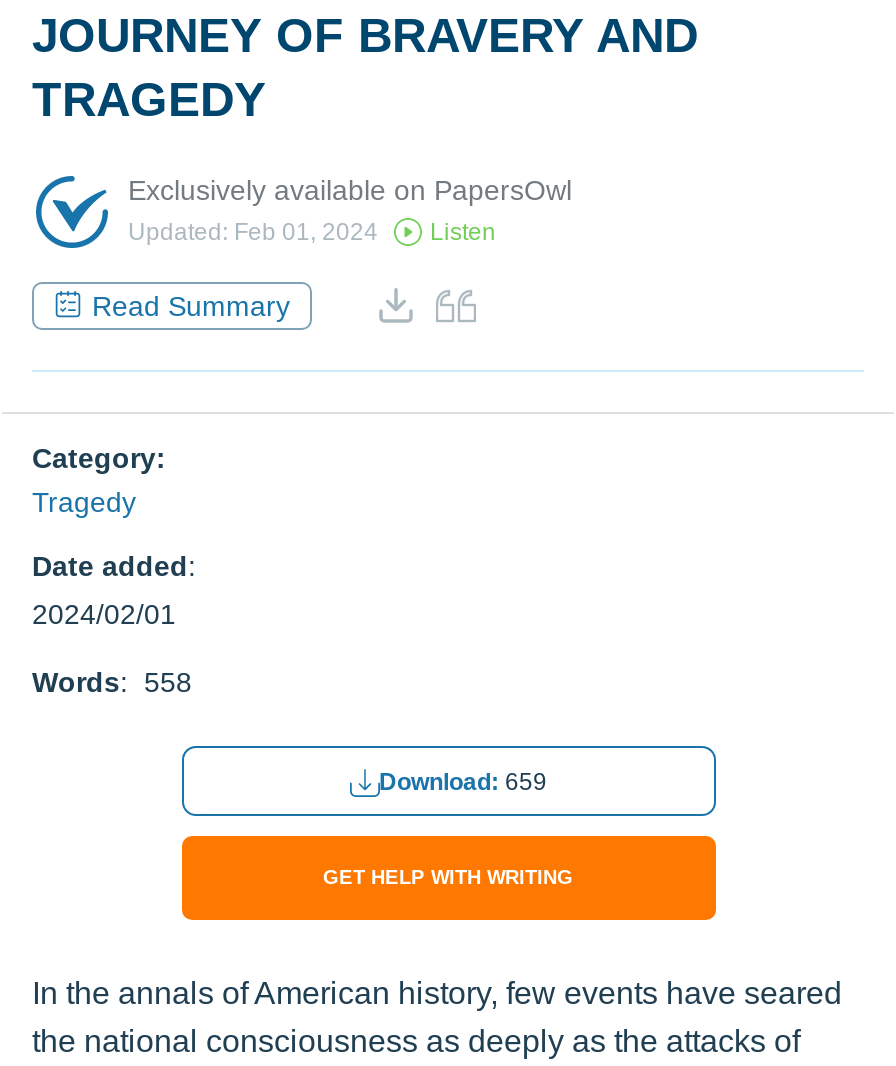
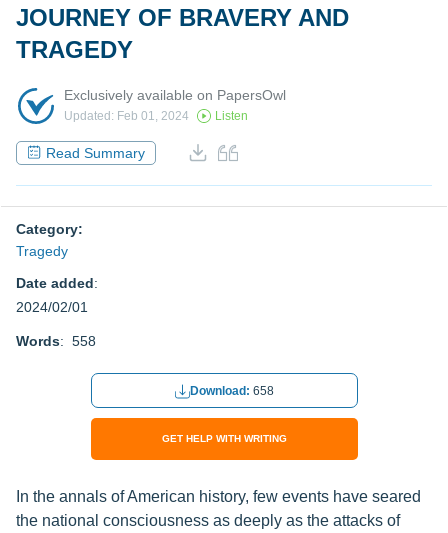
[379,769,547,797] Download: 659 -> [189,384,273,398] Download: 658

